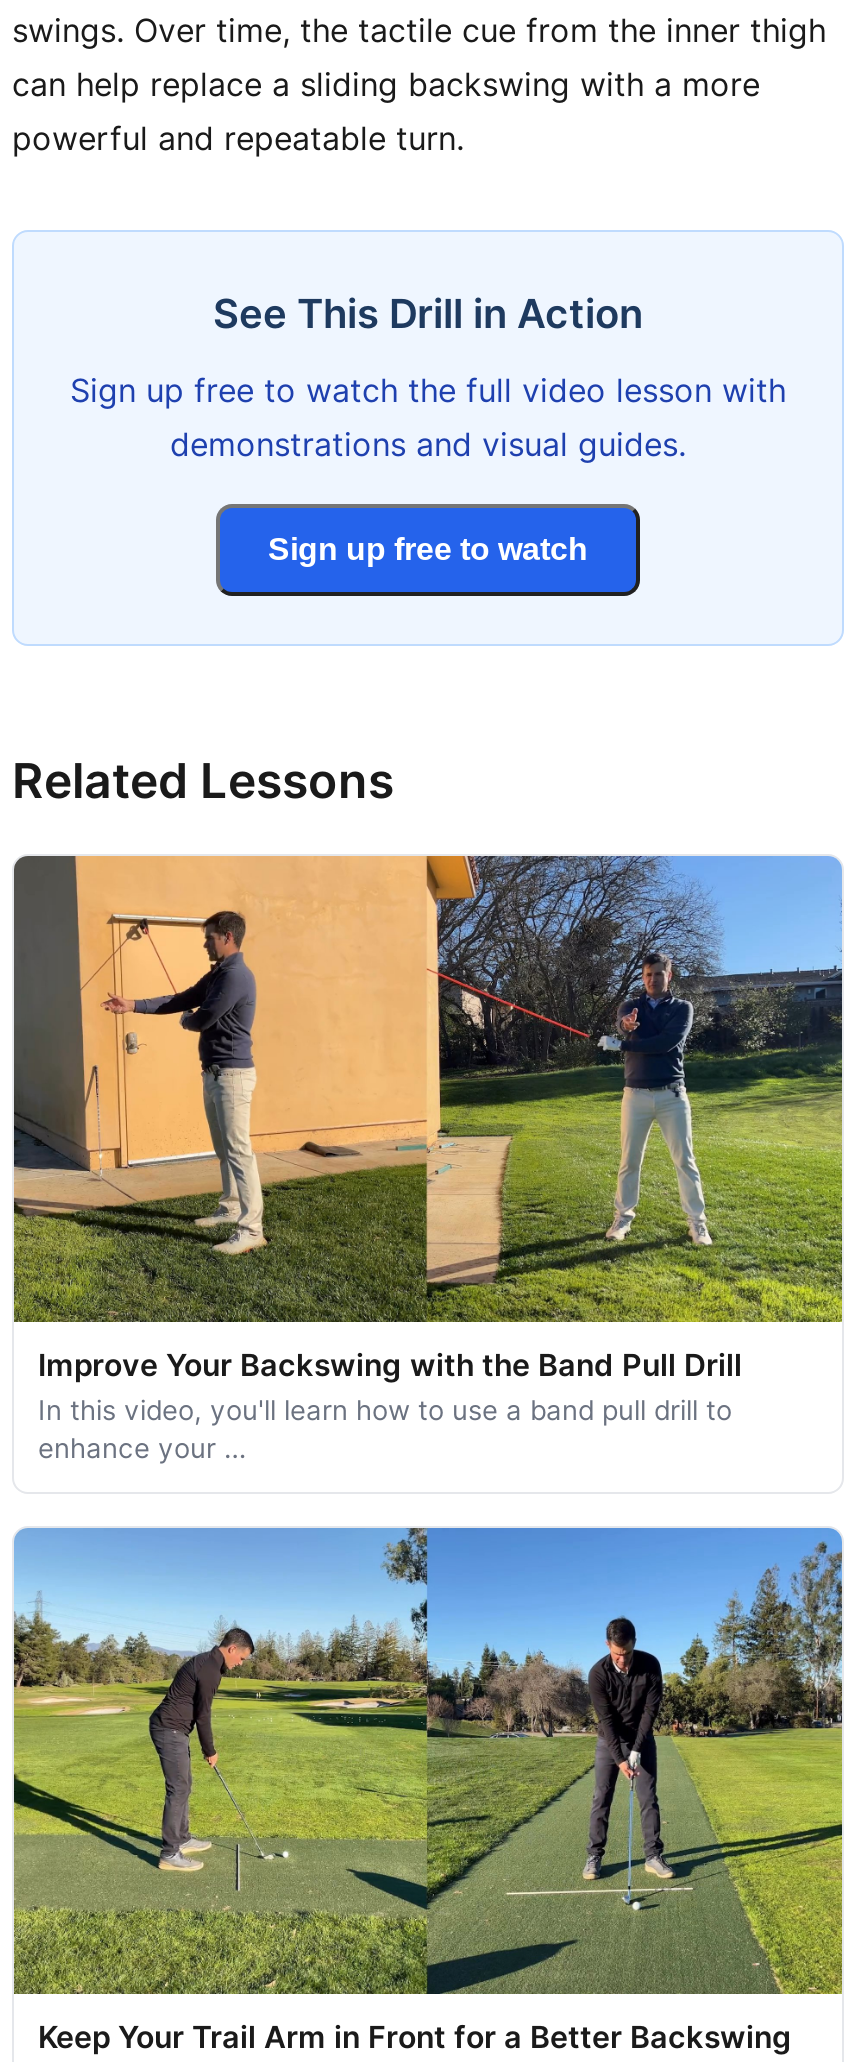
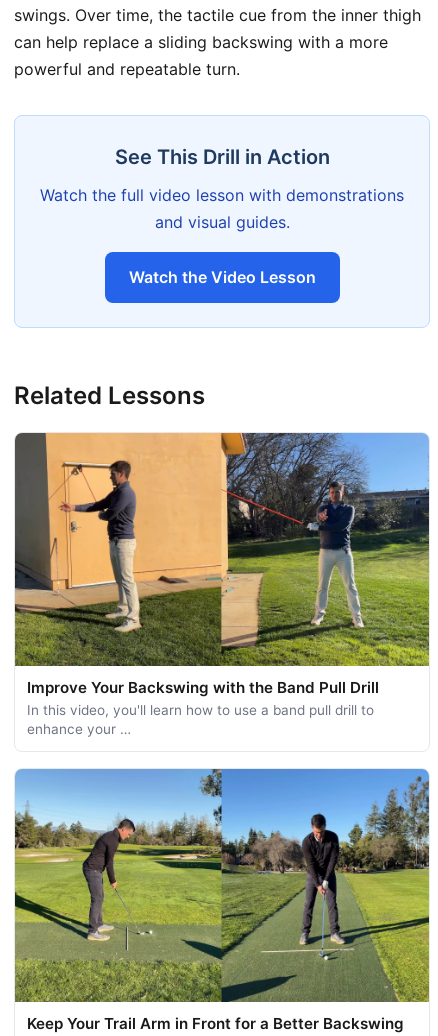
[70,370,786,464] Sign up free to watch the full video lesson with | demonstrations and visual guides. -> [40,185,404,232] Watch the full video lesson with demonstrations | and visual guides.
[268,532,588,566] Sign up free to watch -> [128,267,315,287] Watch the Video Lesson

